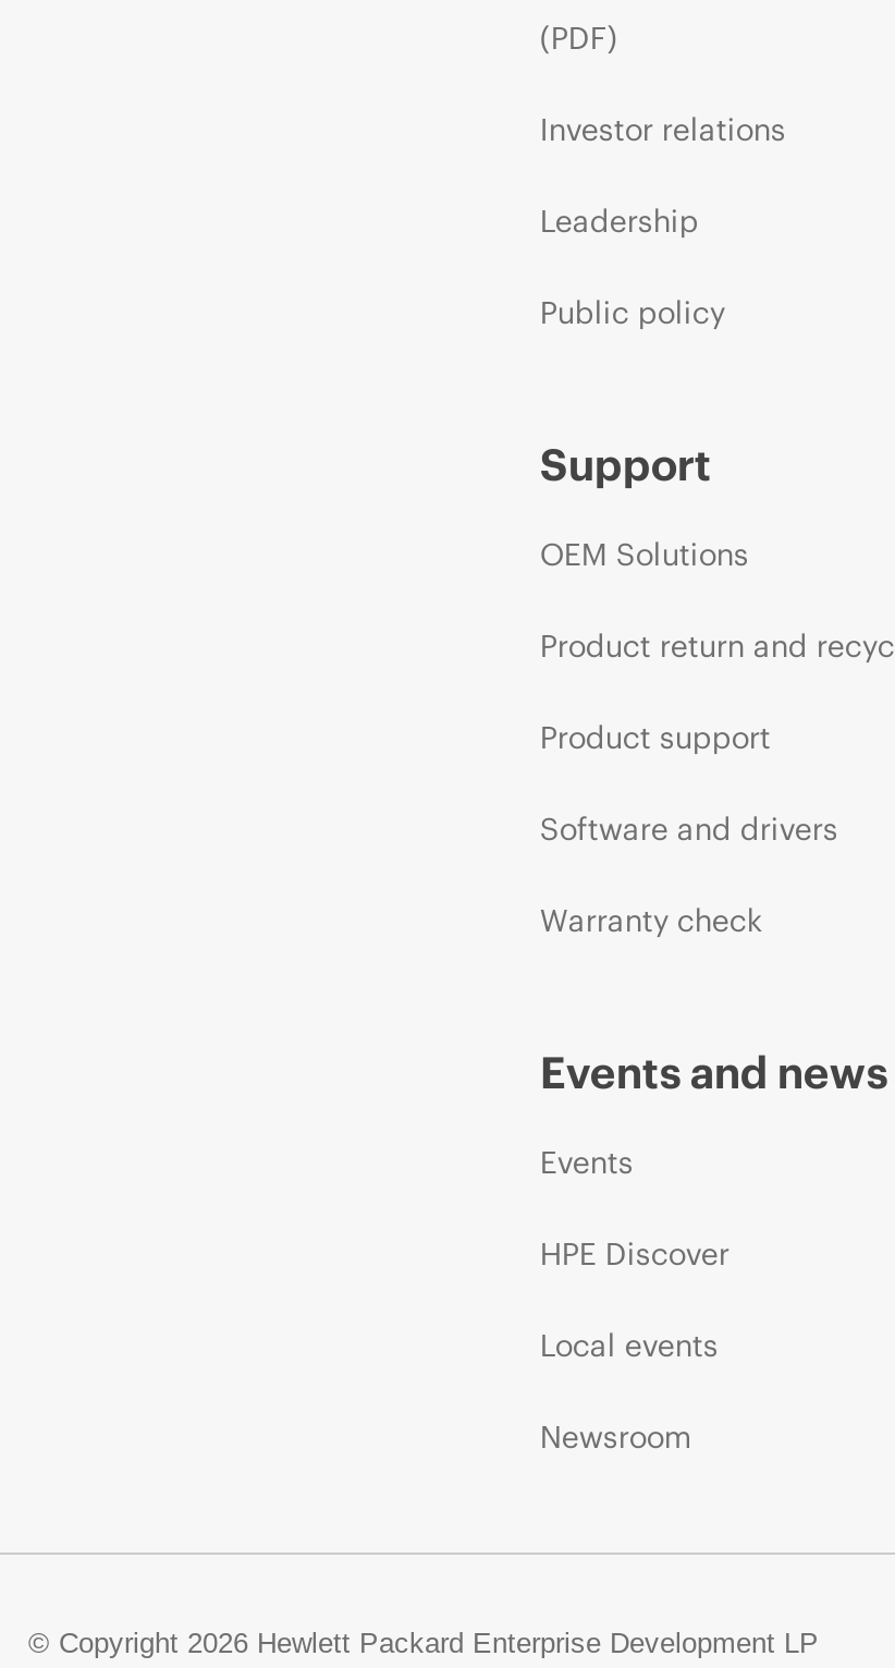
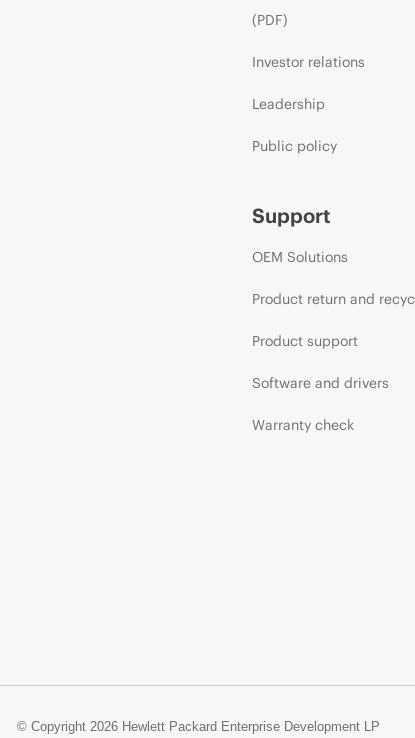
[540,1045,888,1457] Events and news | Events | HPE Discover | Local events | Newsroom -> none

